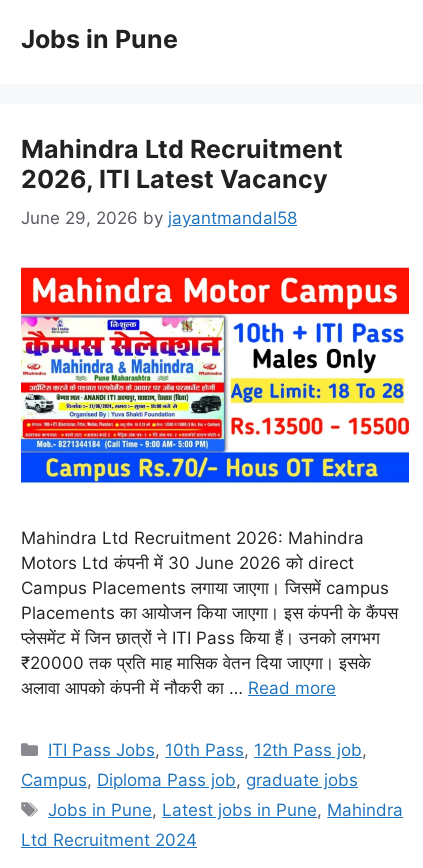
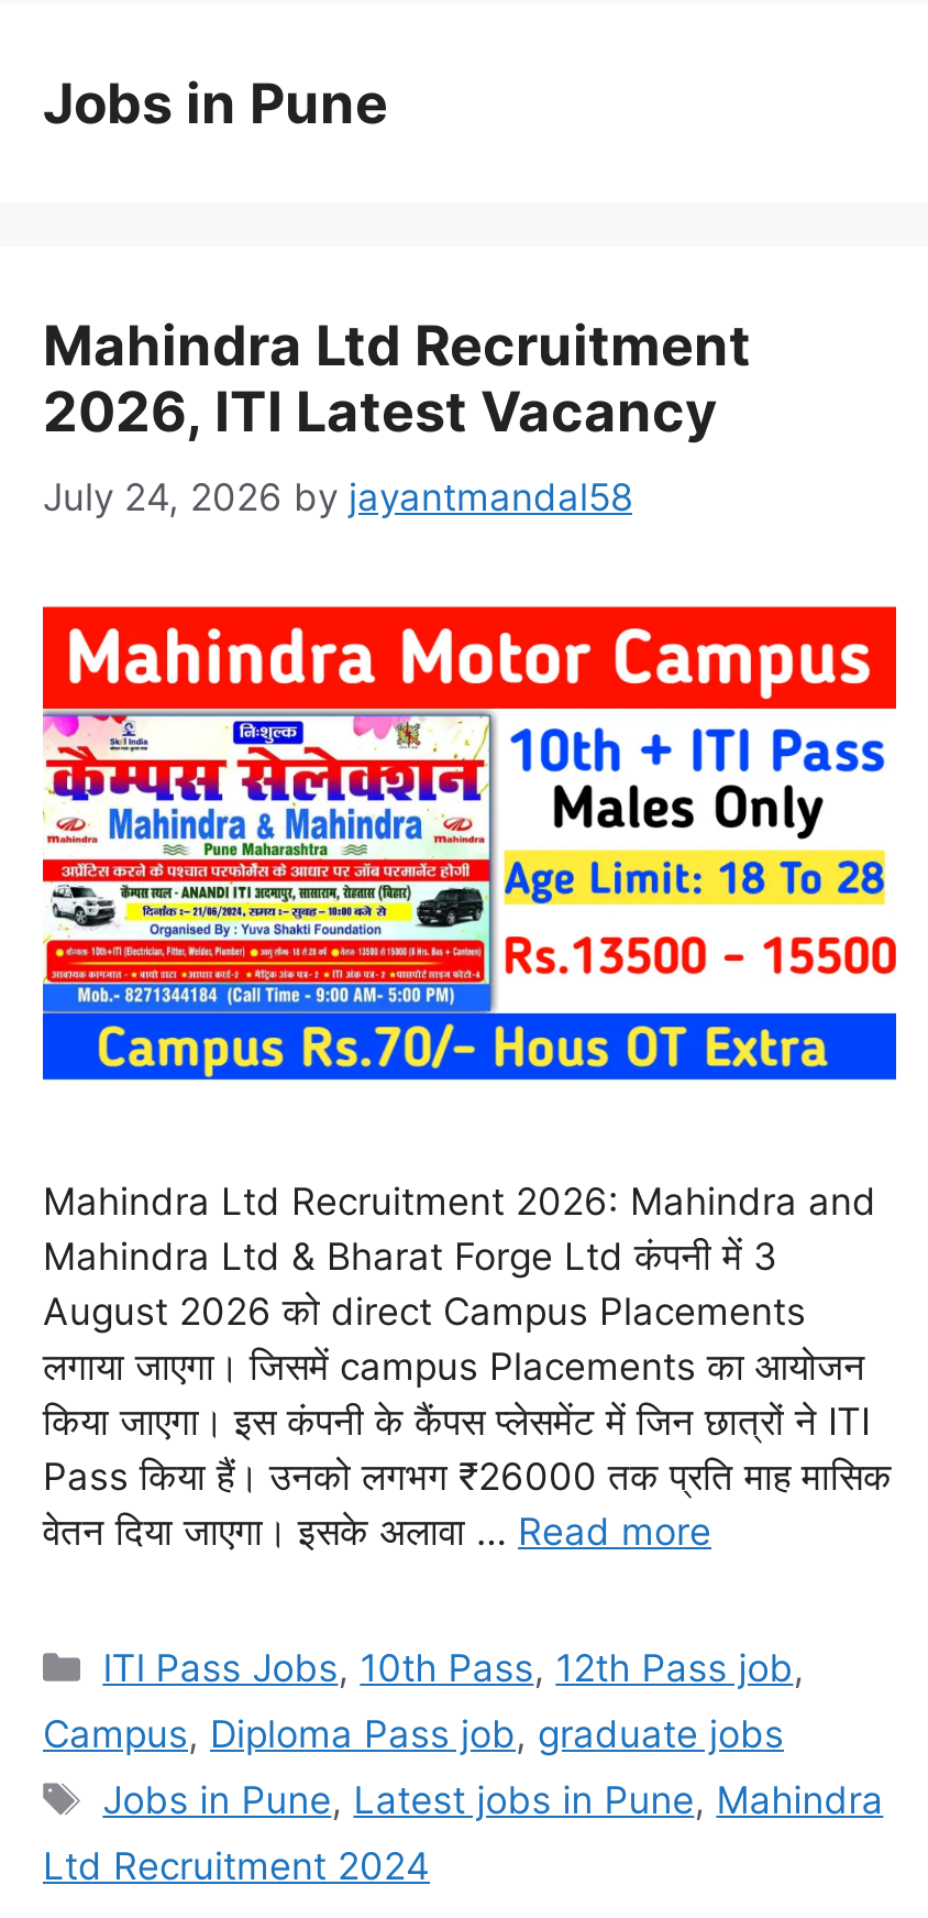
[21,207,297,227] June 29, 2026 by jayantmandal58 -> [43,474,632,518] July 24, 2026 by jayantmandal58
[21,528,398,698] Mahindra Ltd Recruitment 2026: Mahindra | Motors Ltd कंपनी में 30 June 2026 को direct | Campus Placements लगाया जाएगा। जिसमें campus | Placements का आयोजन किया जाएगा। इस कंपनी के कैंपस | प्लेसमेंट में जिन छात्रों ने ITI Pass किया हैं। उनको लगभग | ₹20000 तक प्रति माह मासिक वेतन दिया जाएगा। इसके | अलावा आपको कंपनी में नौकरी का … Read more -> [43,1179,892,1553] Mahindra Ltd Recruitment 2026: Mahindra and | Mahindra Ltd & Bharat Forge Ltd कंपनी में 3 | August 2026 को direct Campus Placements | लगाया जाएगा। जिसमें campus Placements का आयोजन | किया जाएगा। इस कंपनी के कैंपस प्लेसमेंट में जिन छात्रों ने ITI | Pass किया हैं। उनको लगभग ₹26000 तक प्रति माह मासिक | वेतन दिया जाएगा। इसके अलावा … Read more

